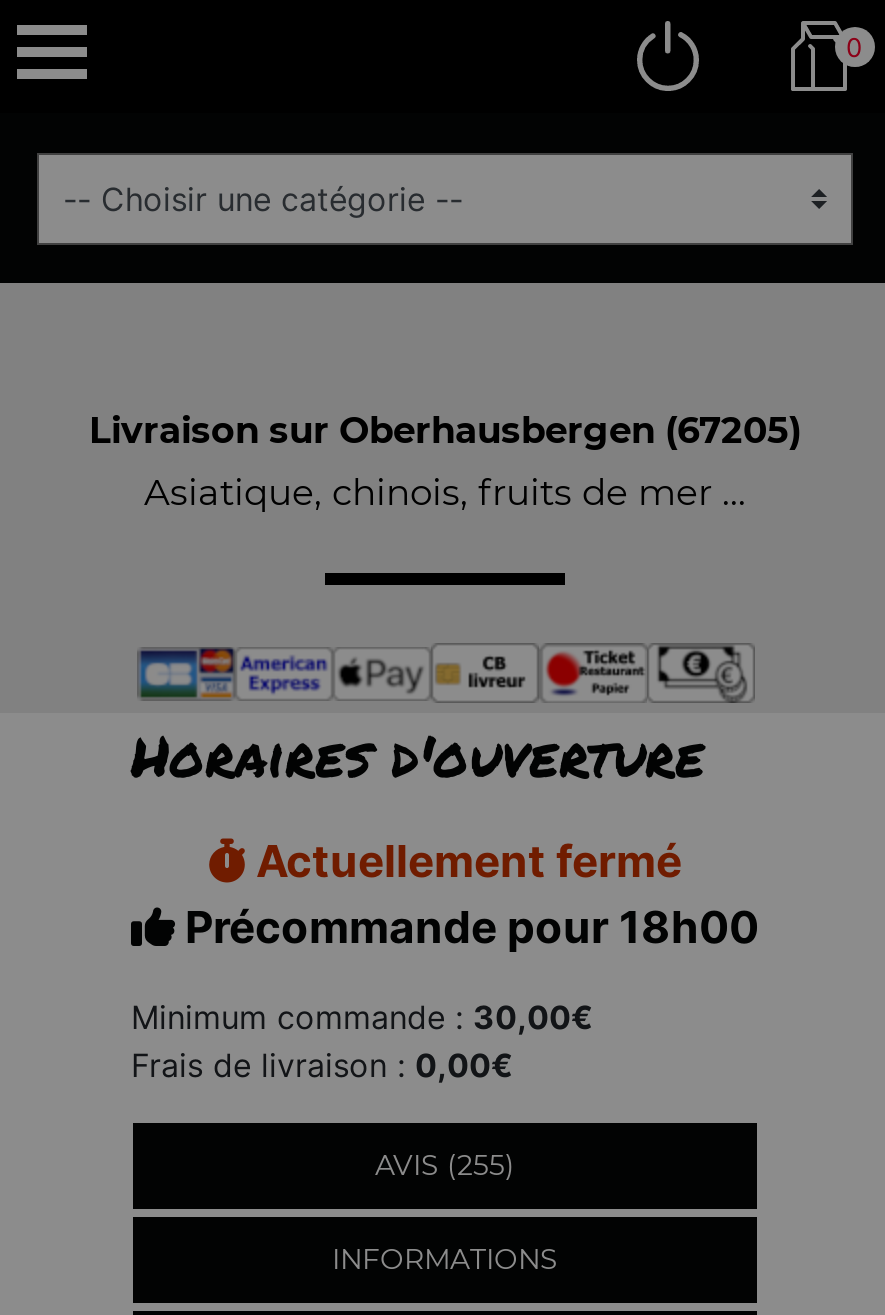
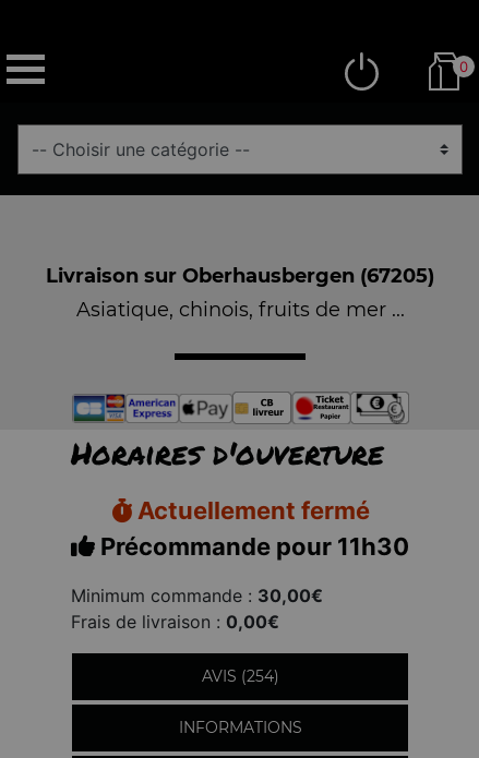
[175,901,759,953] Précommande pour 18h00 -> [95,532,409,561] Précommande pour 11h30
[375,1147,515,1183] AVIS (255) -> [201,666,279,686] AVIS (254)

